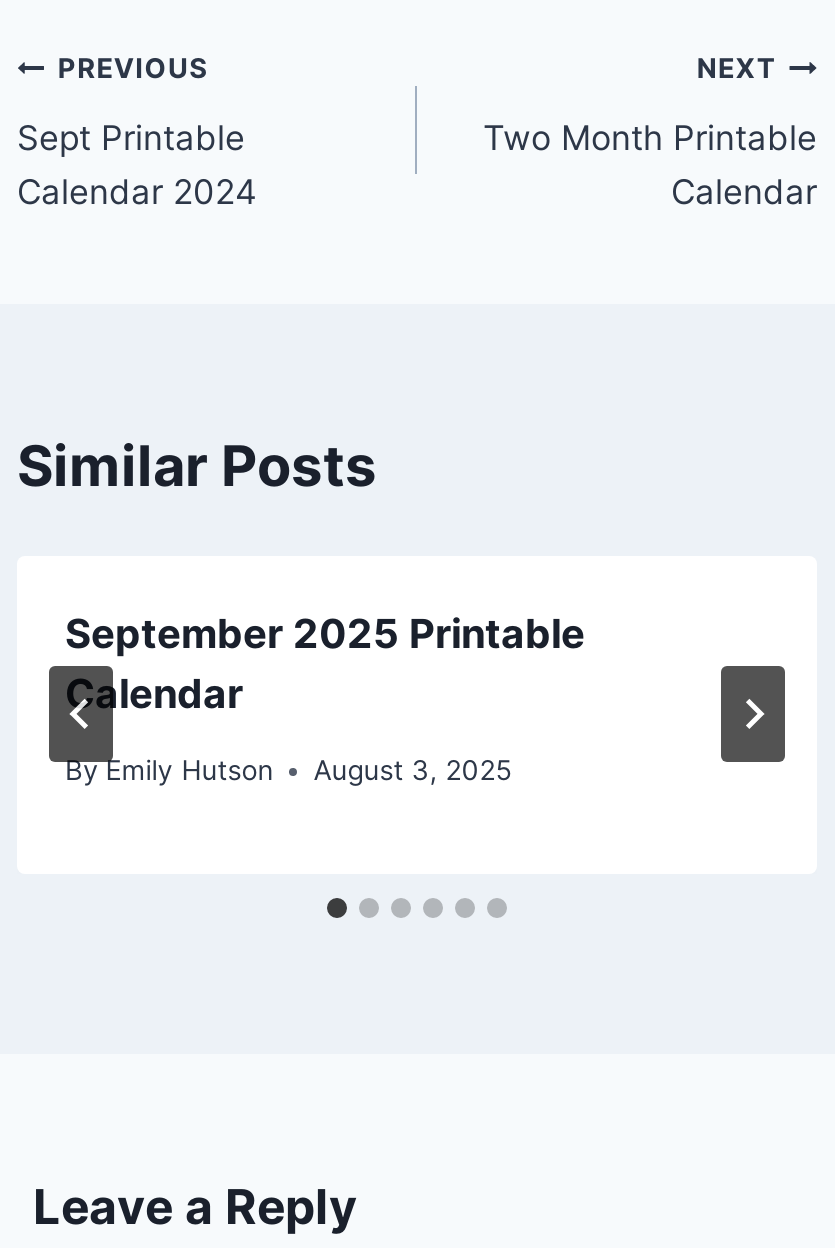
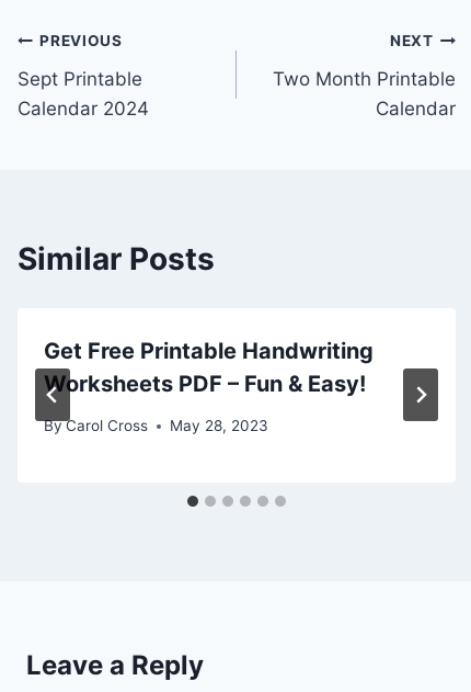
[65,609,585,717] September 2025 Printable | Calendar -> [44,337,374,397] Get Free Printable Handwriting | Worksheets PDF – Fun & Easy!
[65,755,511,787] By Emily Hutson | August 3, 2025 -> [44,417,269,435] By Carol Cross | May 28, 2023

